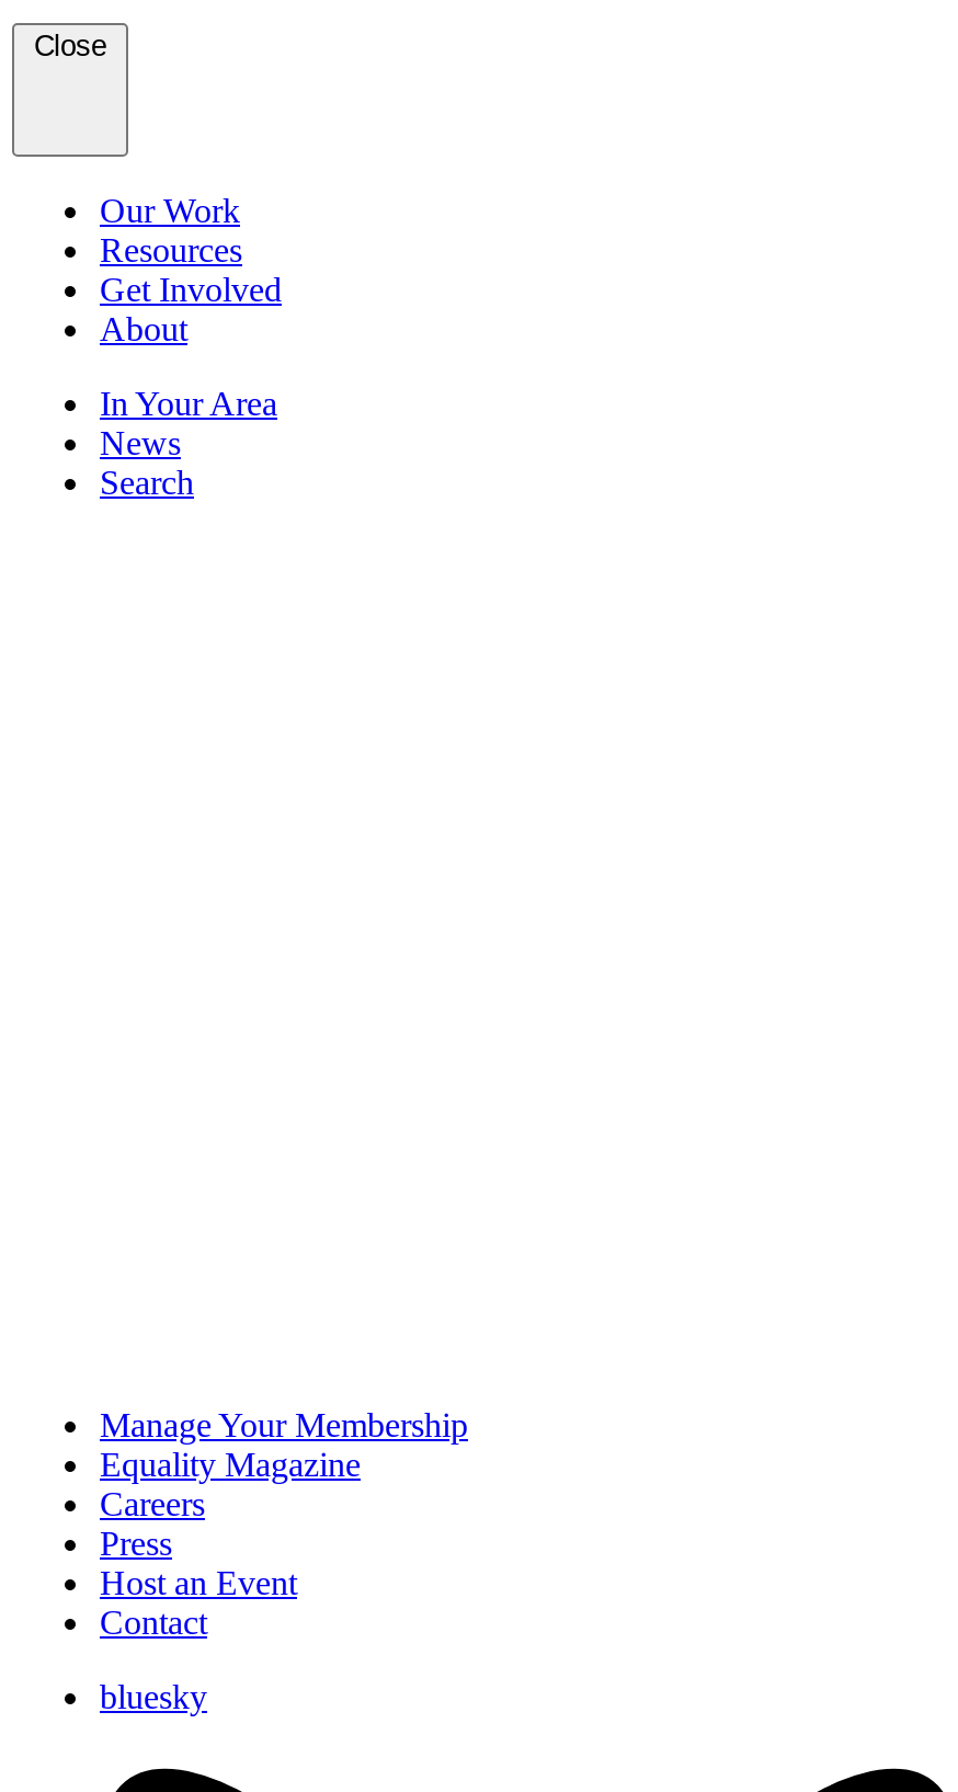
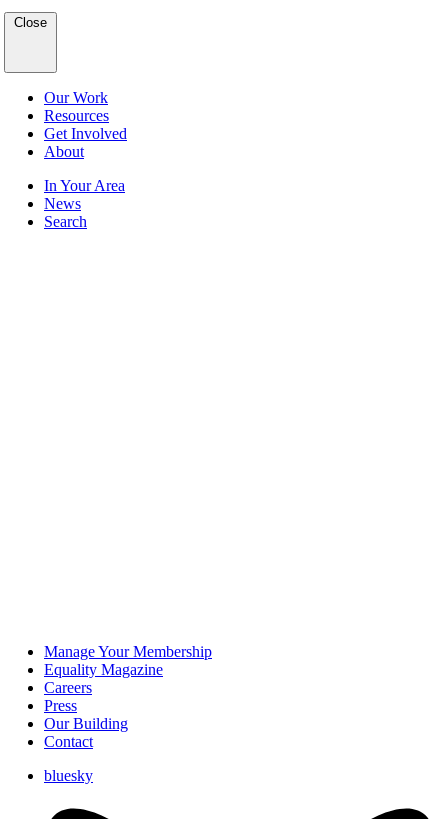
[100,1565,297,1602] Host an Event -> [44,715,128,732] Our Building

